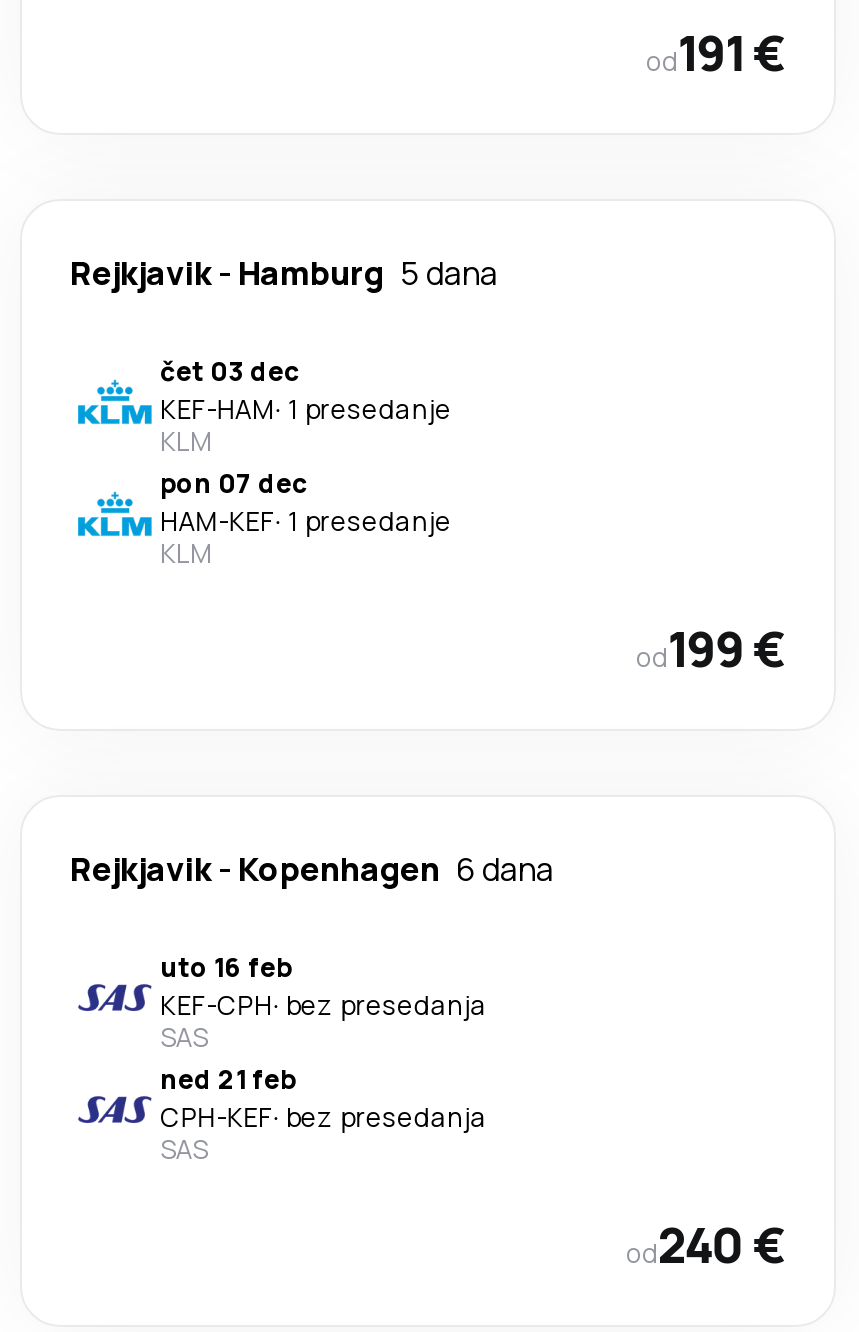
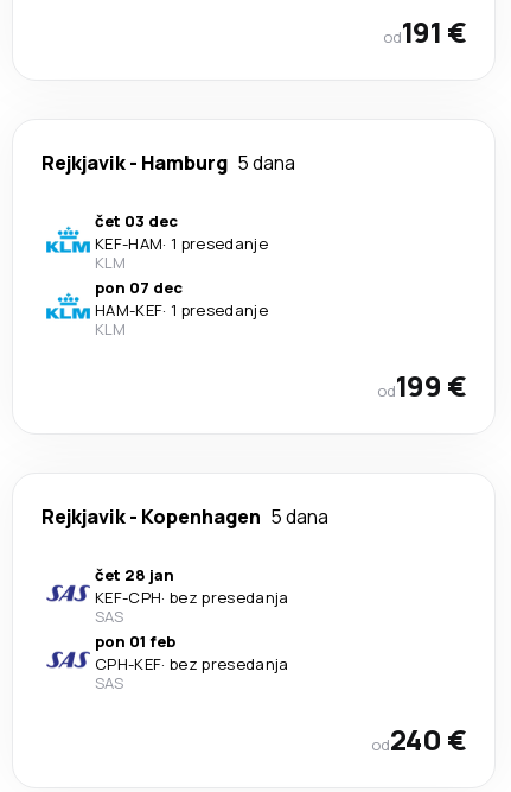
[70,847,554,891] Rejkjavik - Kopenhagen 6 dana -> [41,503,328,530] Rejkjavik - Kopenhagen 5 dana
[160,949,292,985] uto 16 feb -> [95,564,174,585] čet 28 jan
[160,1061,296,1097] ned 21 feb -> [95,631,175,652] pon 01 feb

